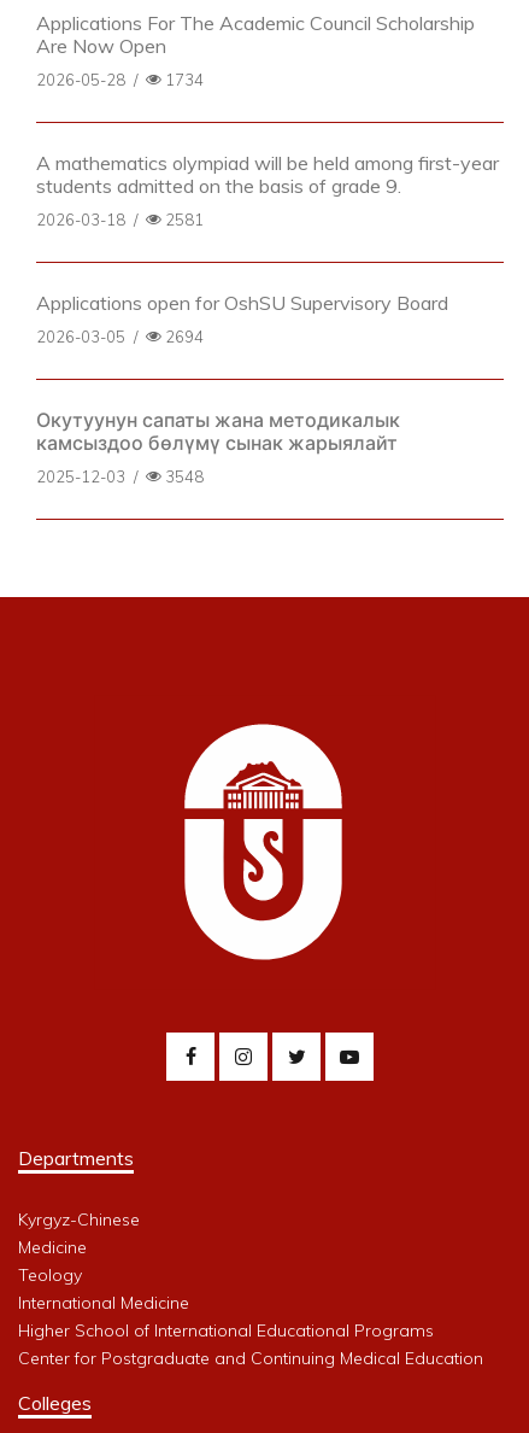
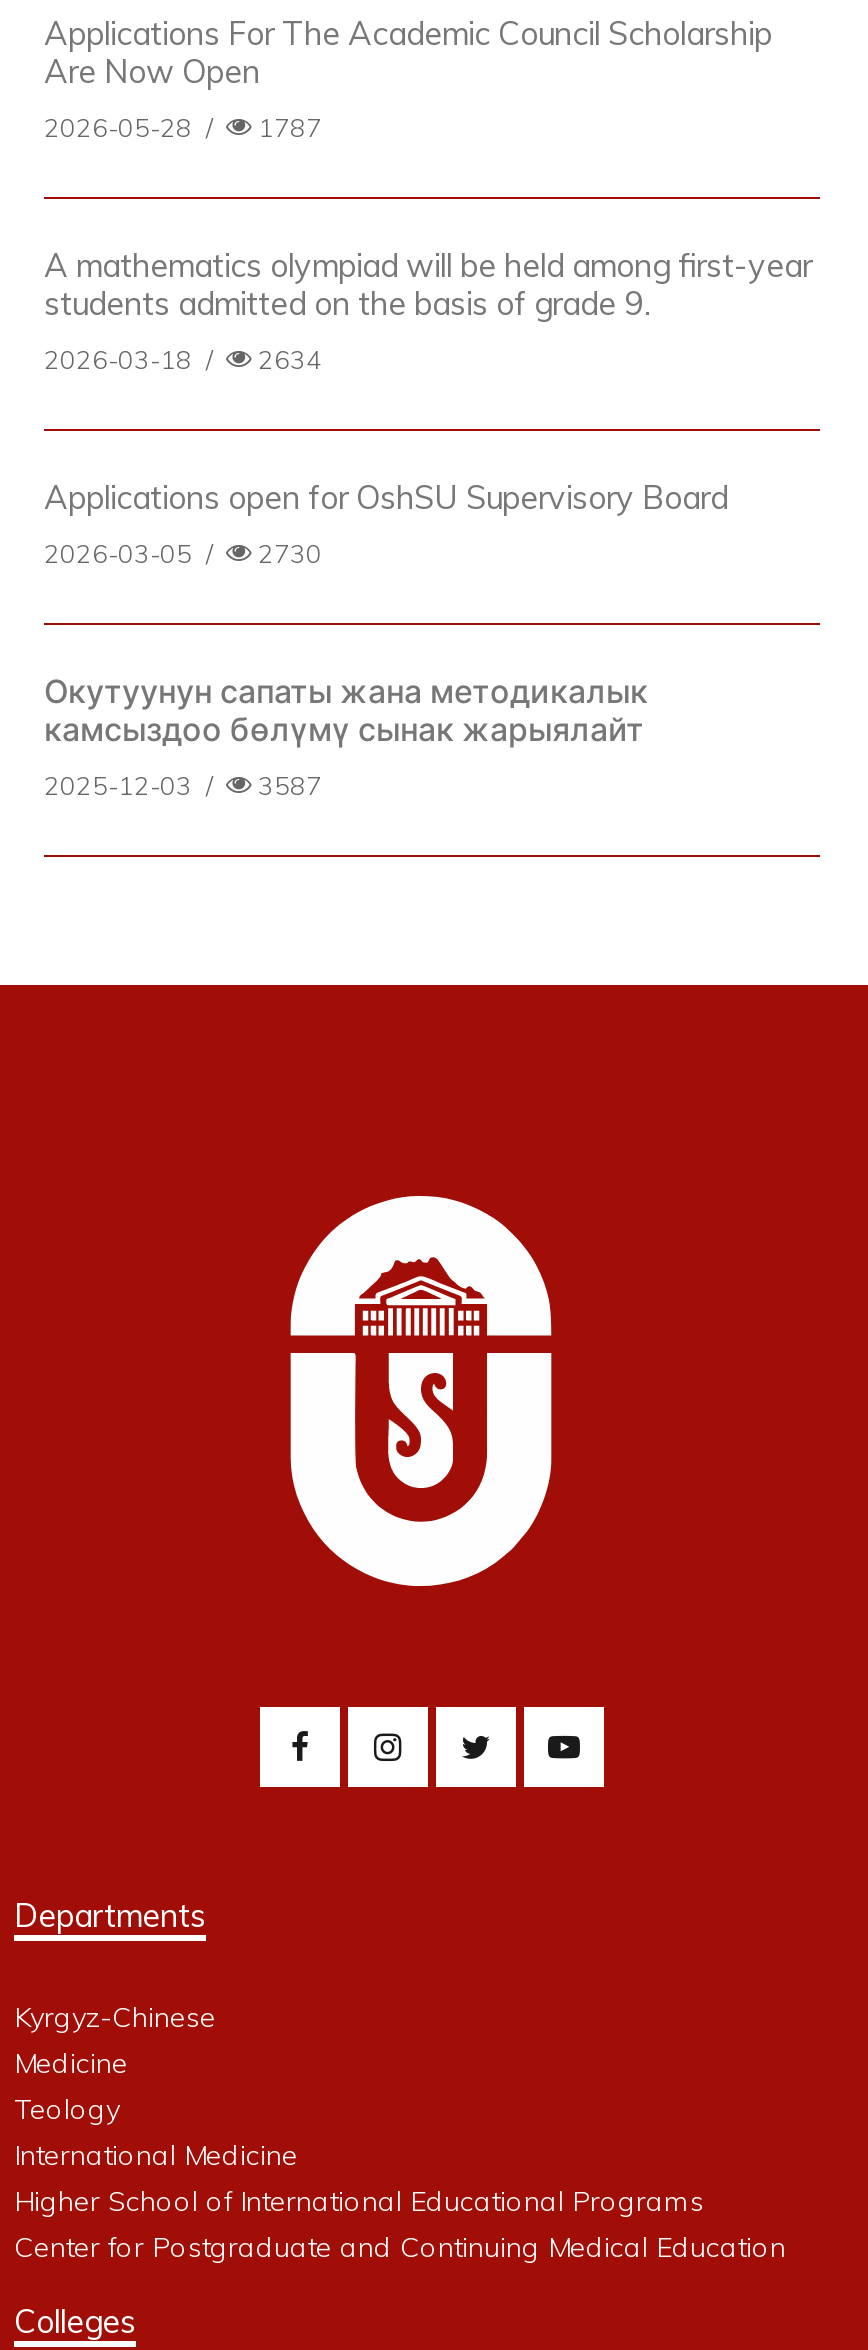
[36,70,204,89] 2026-05-28 / 1734 -> [44,111,322,143] 2026-05-28 / 1787
[36,210,204,229] 2026-03-18 / 2581 -> [44,343,322,375] 2026-03-18 / 2634
[36,327,204,346] 2026-03-05 / 2694 -> [44,537,322,569] 2026-03-05 / 2730
[36,467,204,486] 2025-12-03 / 3548 -> [44,769,322,801] 2025-12-03 / 3587

